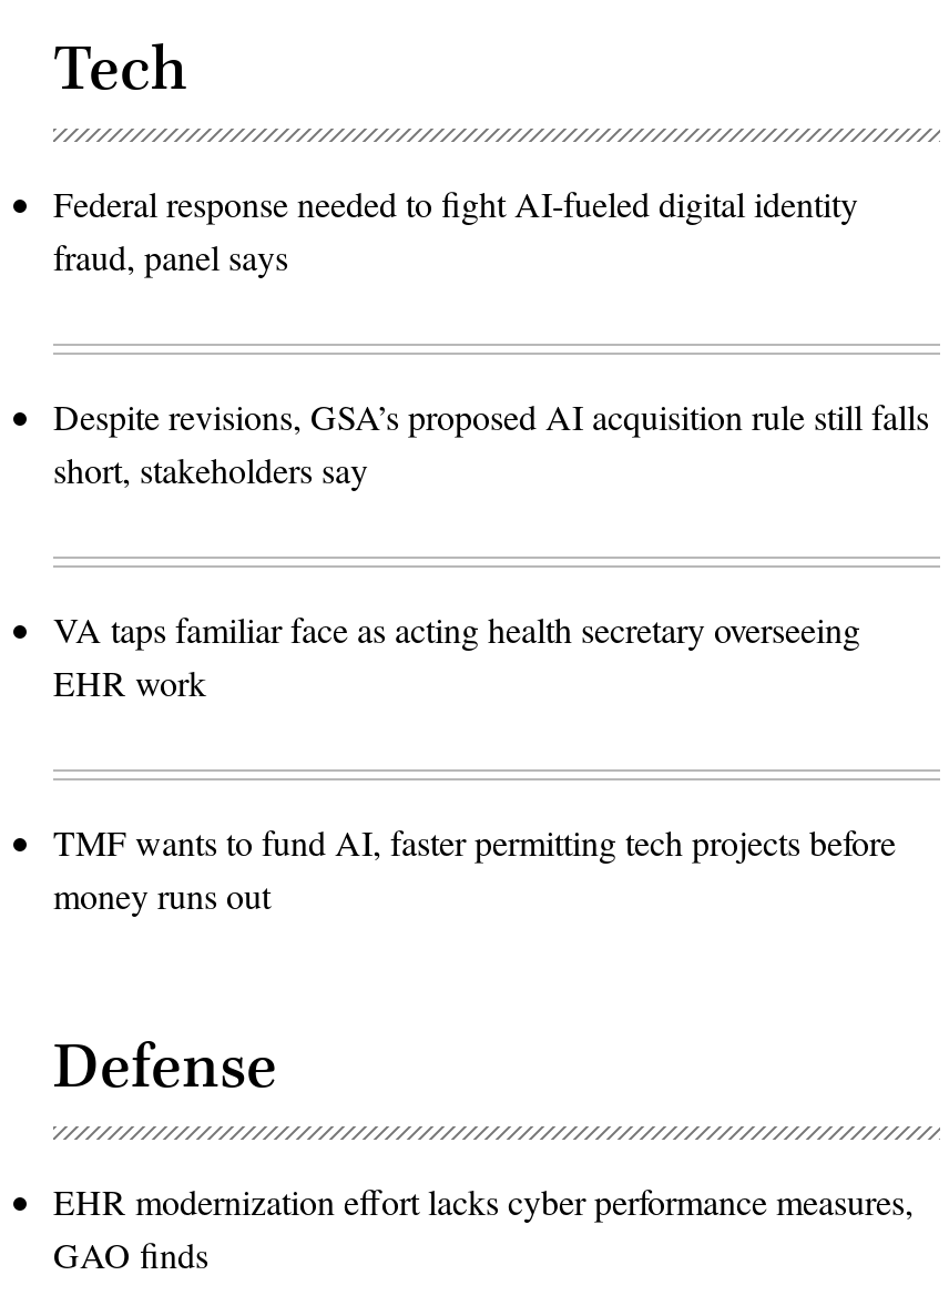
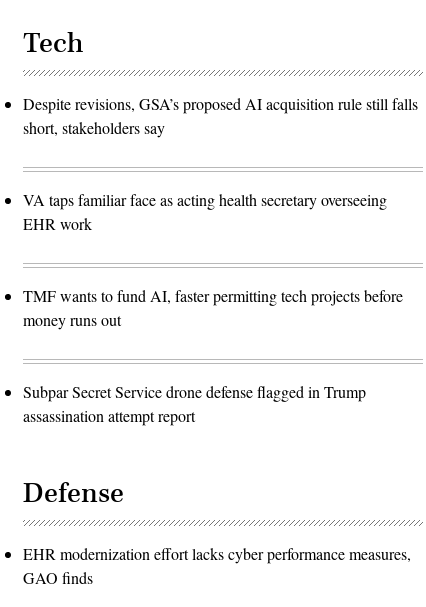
[53,179,858,279] Federal response needed to fight AI-fueled digital identity | fraud, panel says -> none
moved [53,392,929,918] -> [23,93,418,330]: Despite revisions, GSA’s proposed AI acquisition rule still falls | short, stakeholders say | VA taps familiar face as acting health secretary overseeing | EHR work | TMF wants to fund AI, faster permitting tech projects before | money runs out
none -> [23,381,366,426] Subpar Secret Service drone defense flagged in Trump | assassination attempt report

